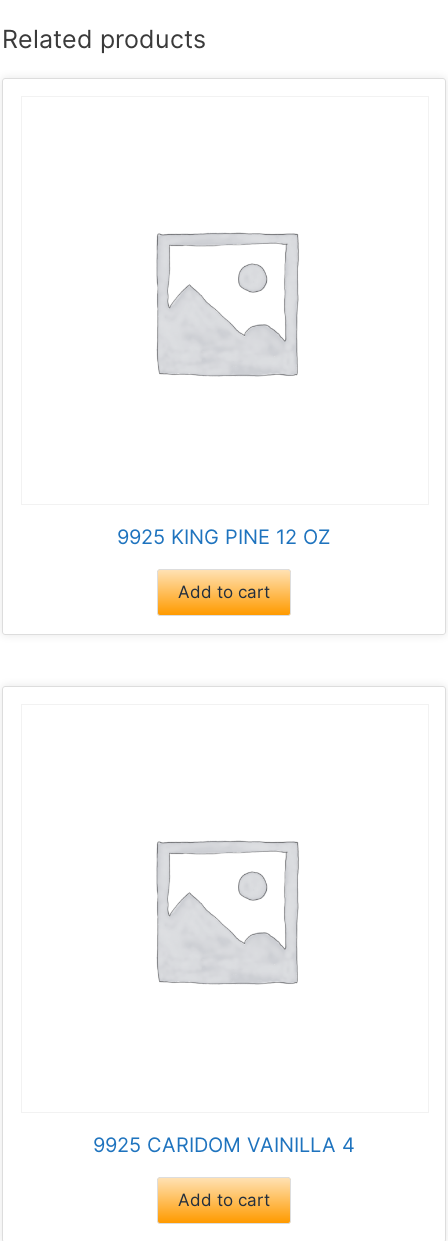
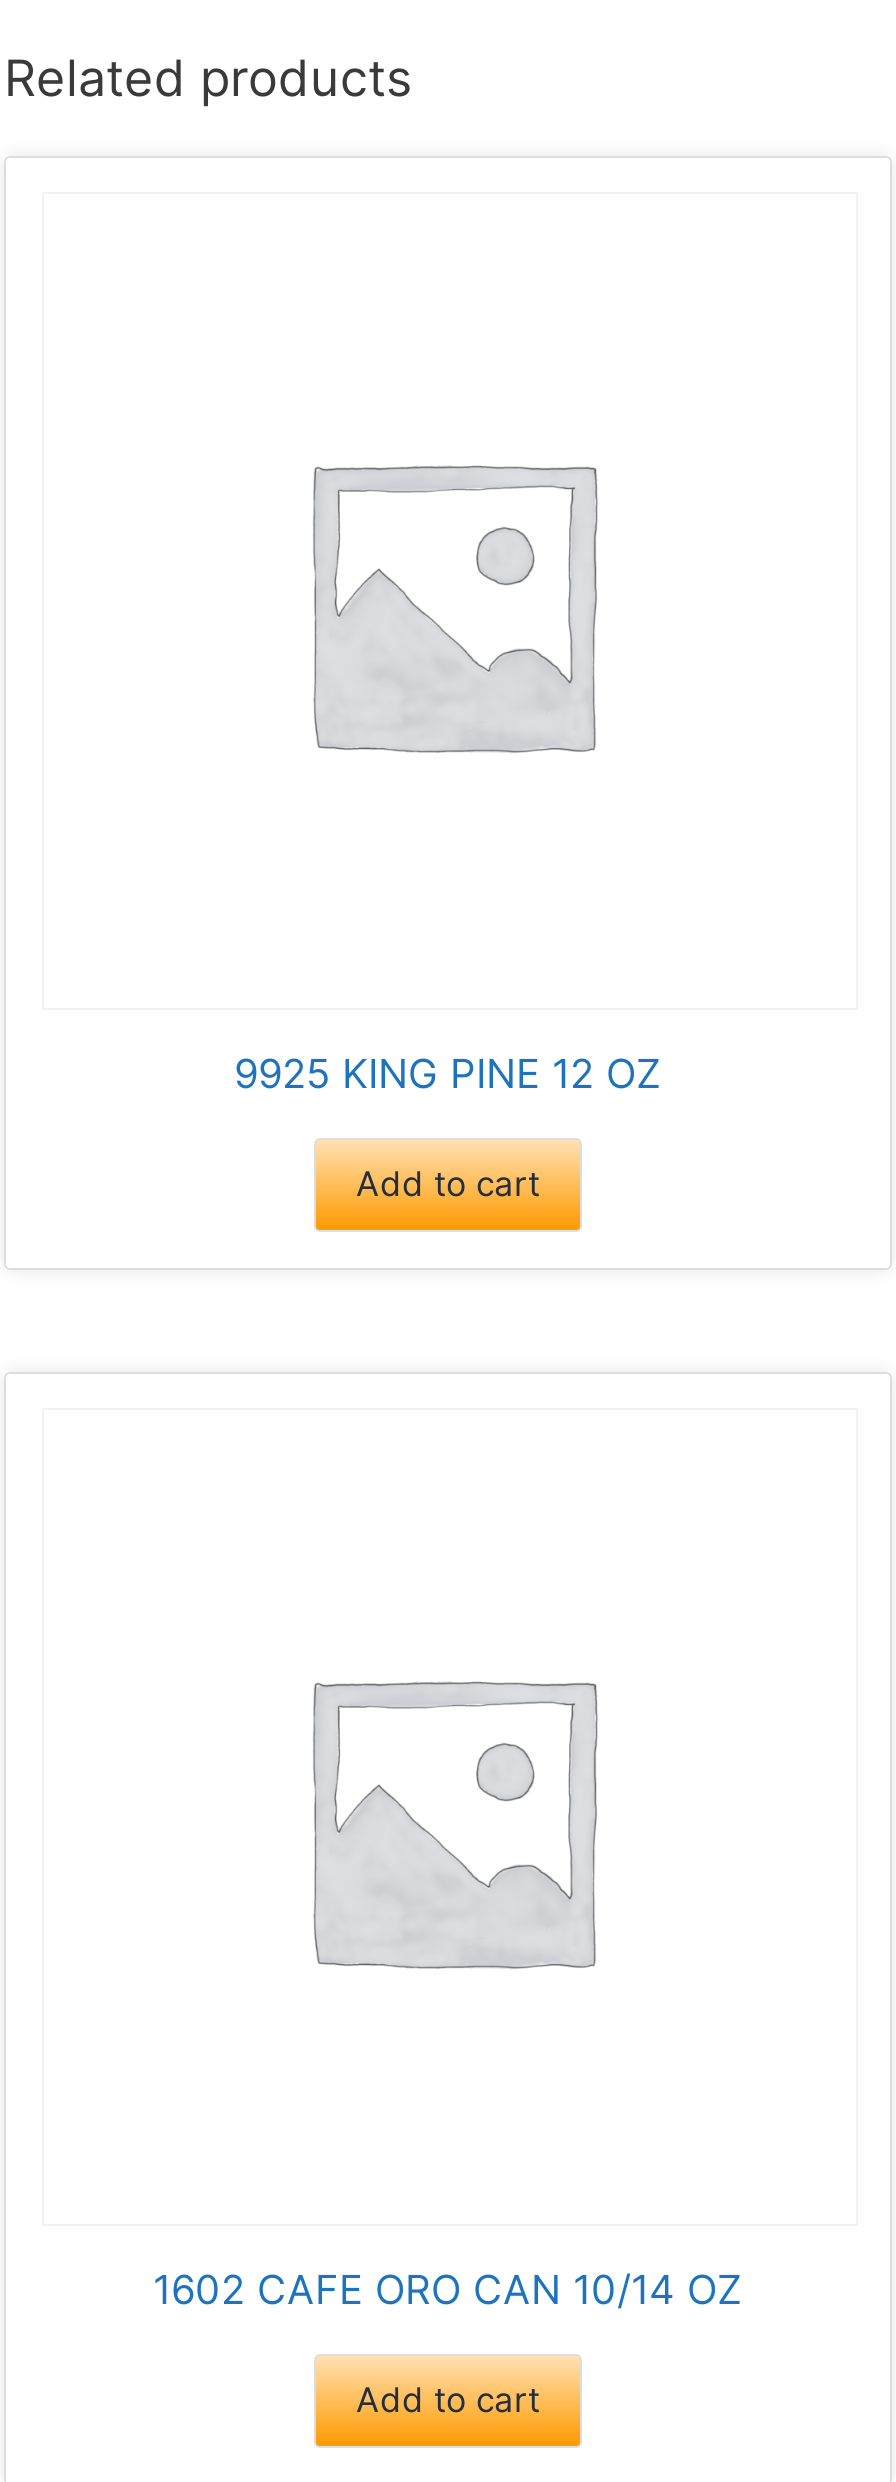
[93,1133,355,1157] 9925 CARIDOM VAINILLA 4 -> [153,2266,743,2314] 1602 CAFE ORO CAN 10/14 OZ

